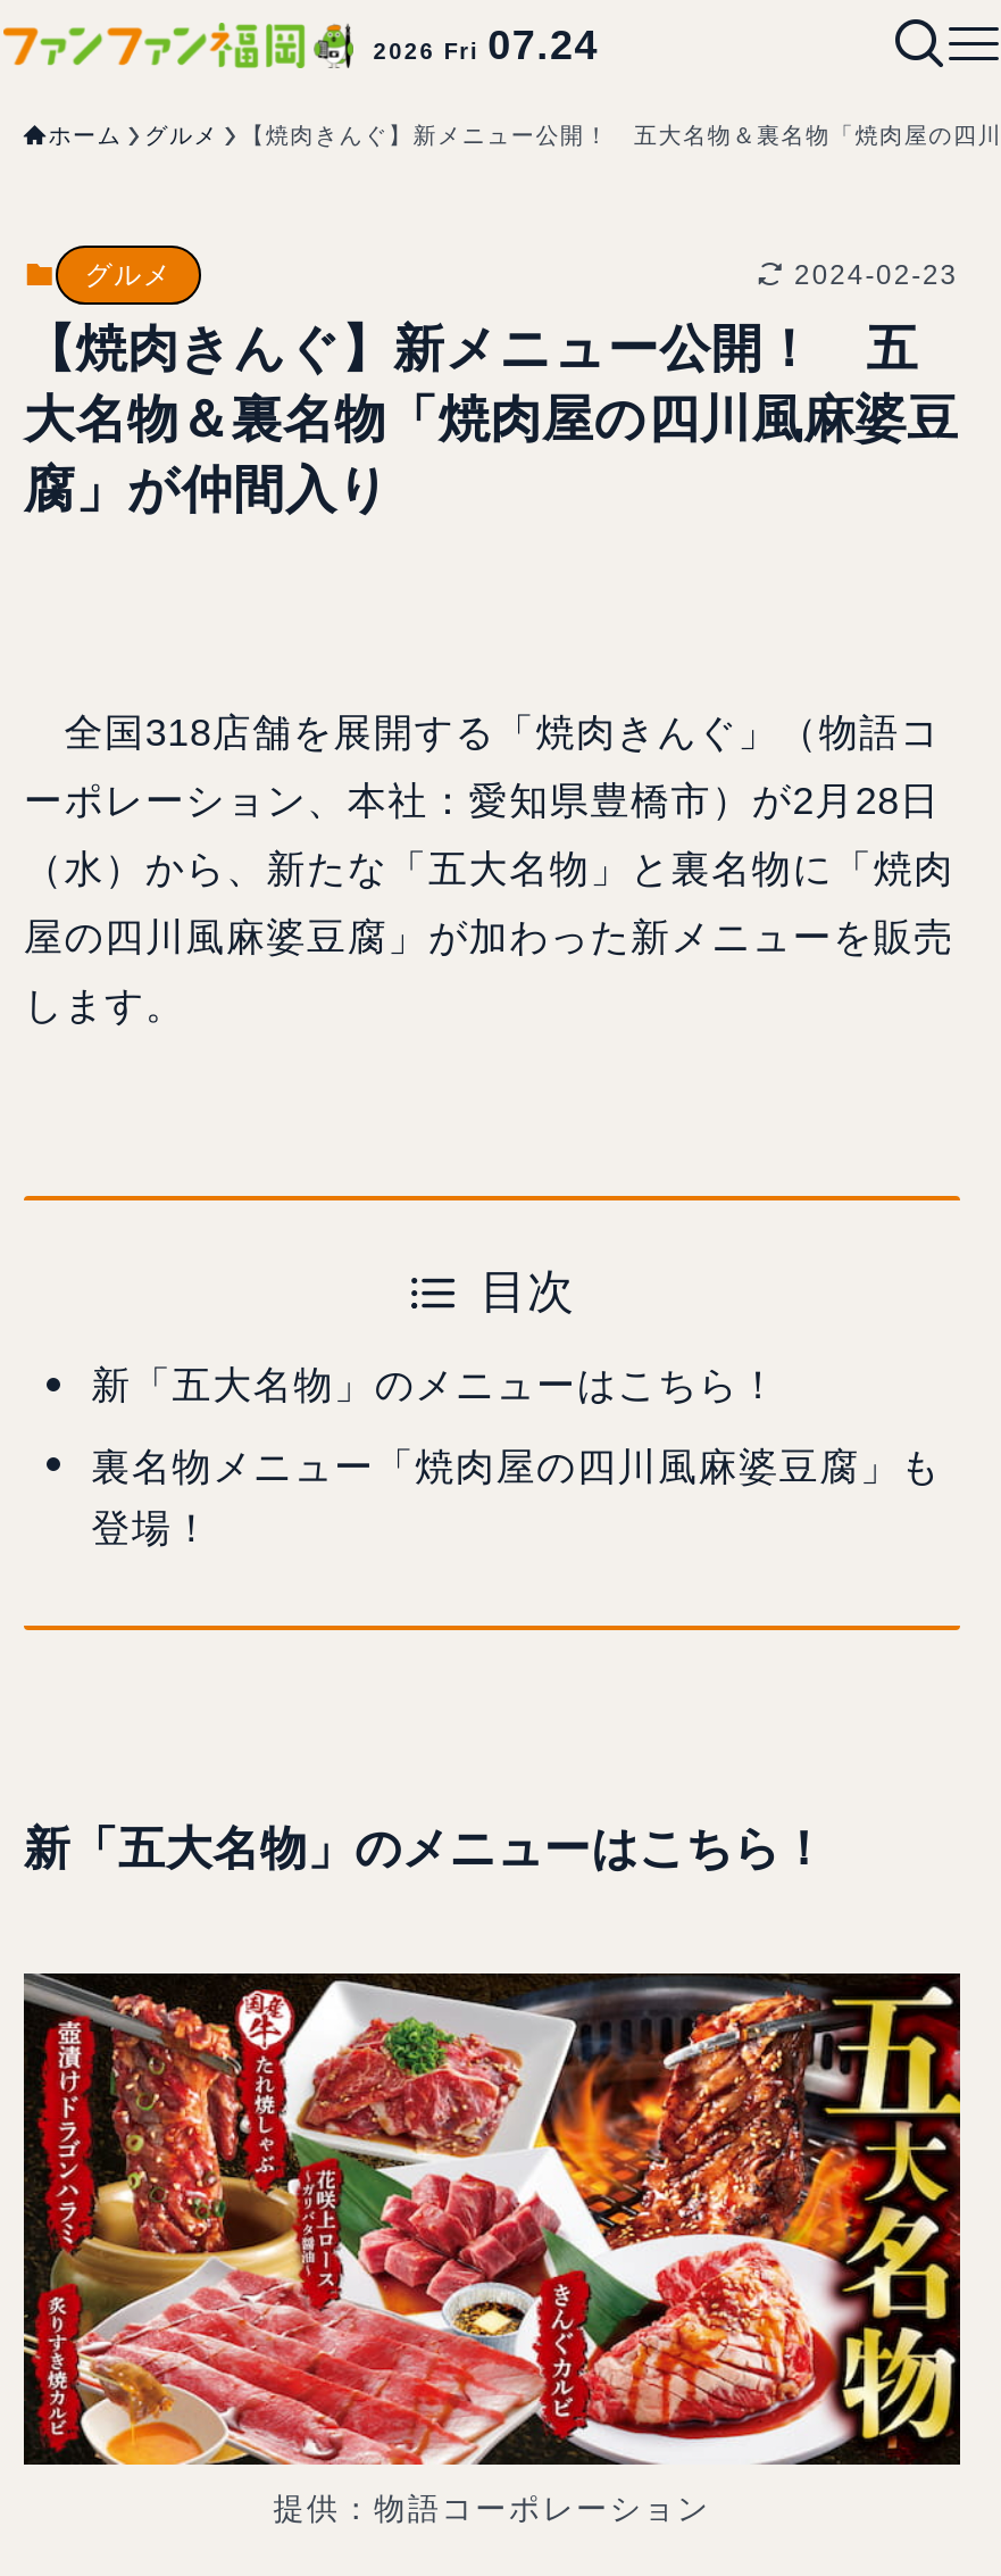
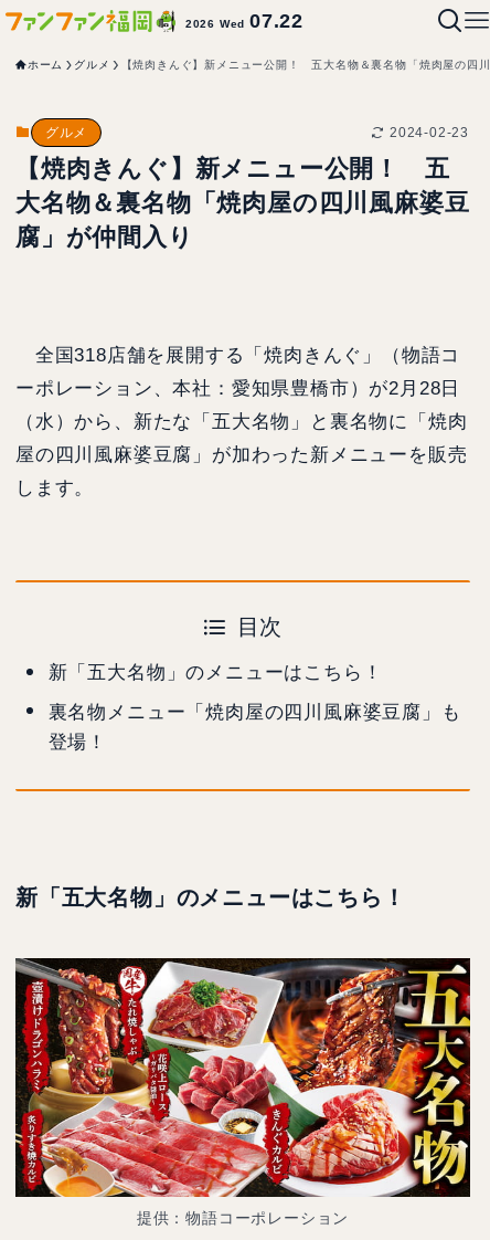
[373,23,599,68] 2026 Fri 07.24 -> [185,10,304,32] 2026 Wed 07.22

